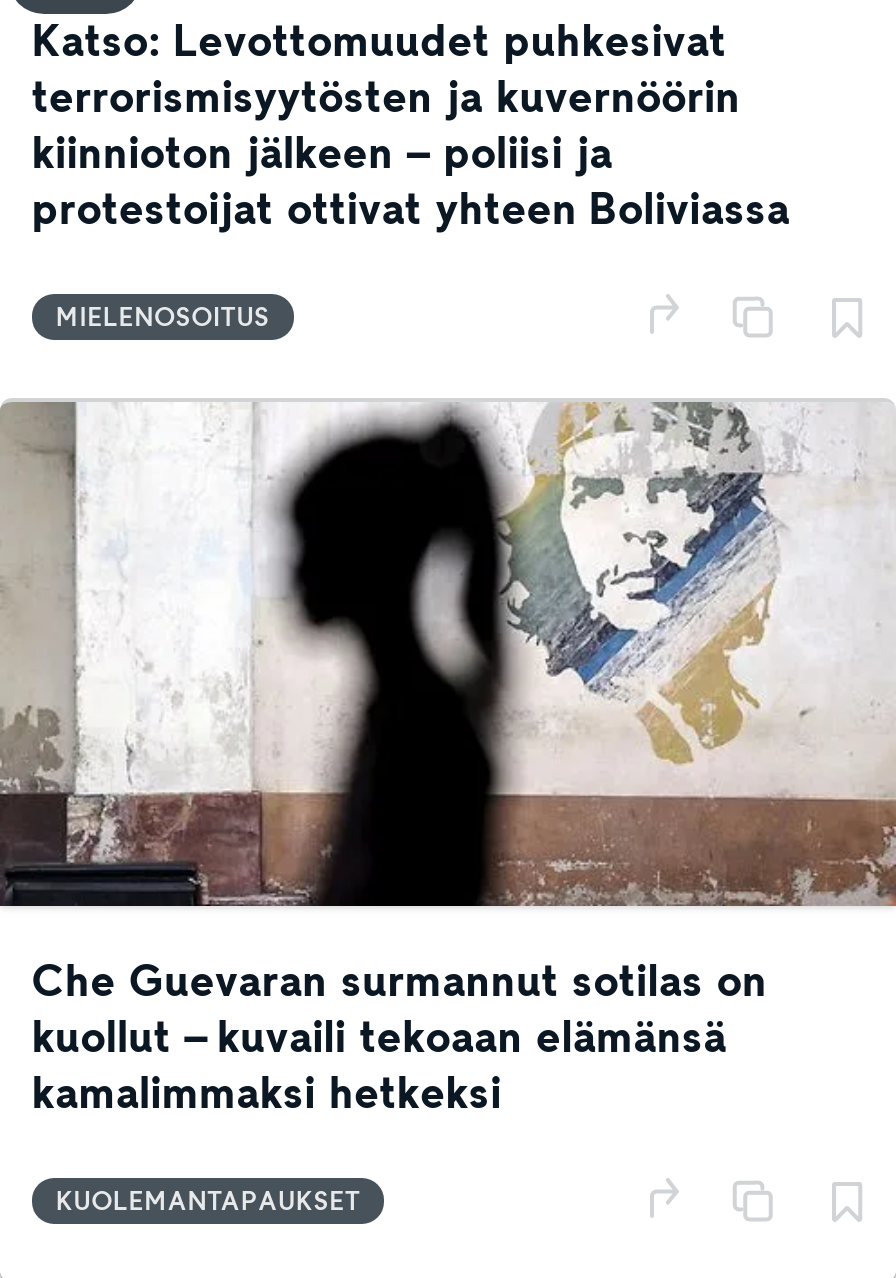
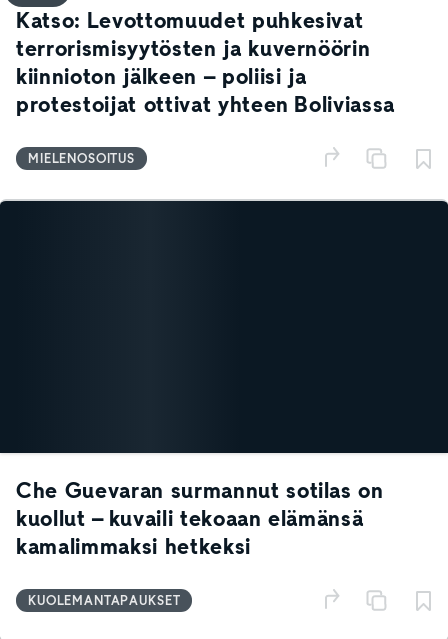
[6,402,890,908] [image] -> none

